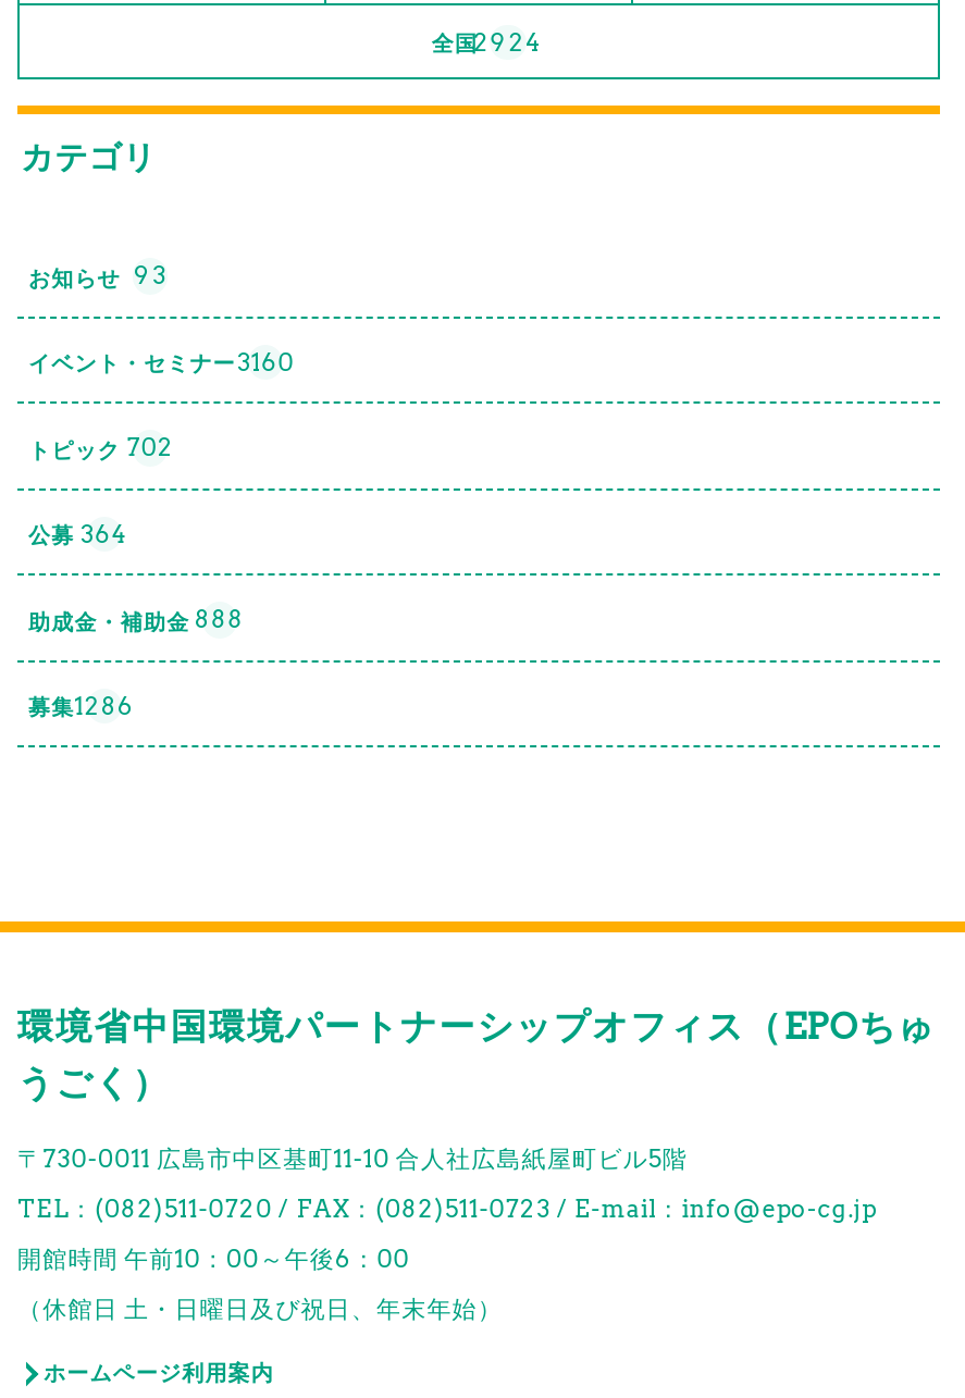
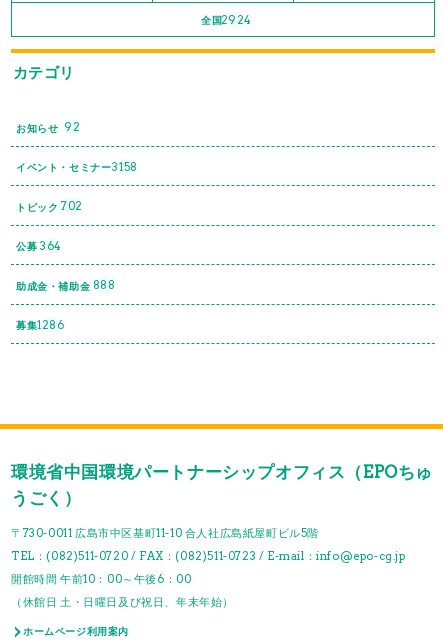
[28,260,167,291] お知らせ 93 -> [16,120,80,134] お知らせ 92
[28,346,295,377] イベント・セミナー3160 -> [16,160,138,174] イベント・セミナー 3158

